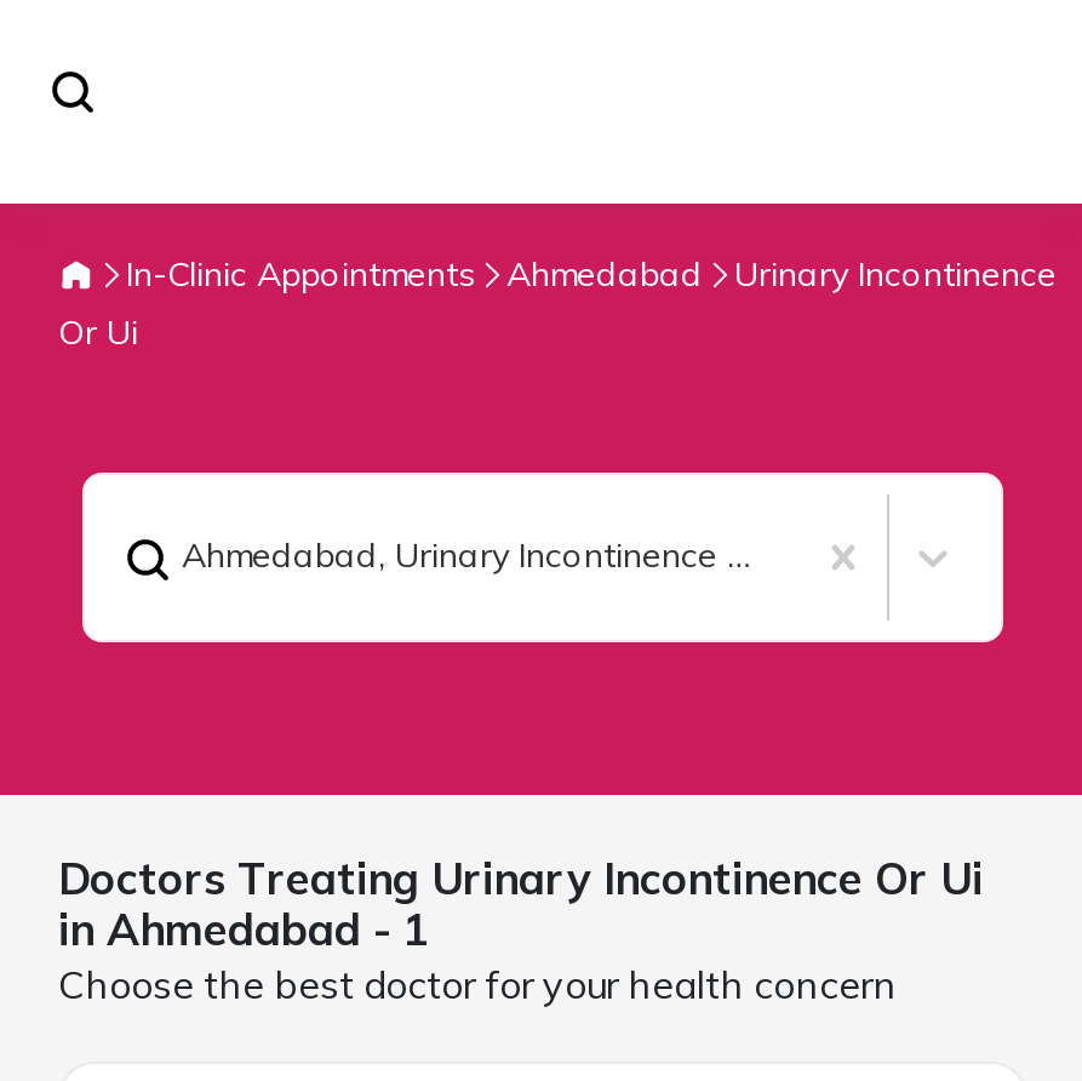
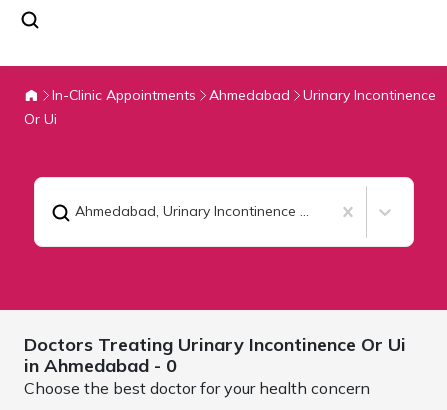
[58,901,429,957] in Ahmedabad - 1 -> [24,354,177,377] in Ahmedabad - 0

